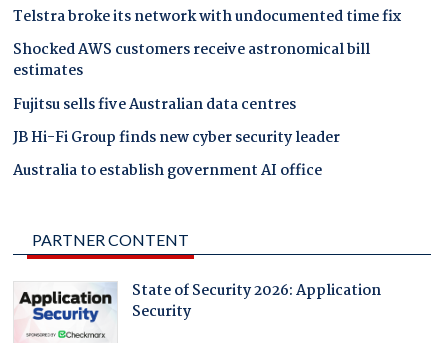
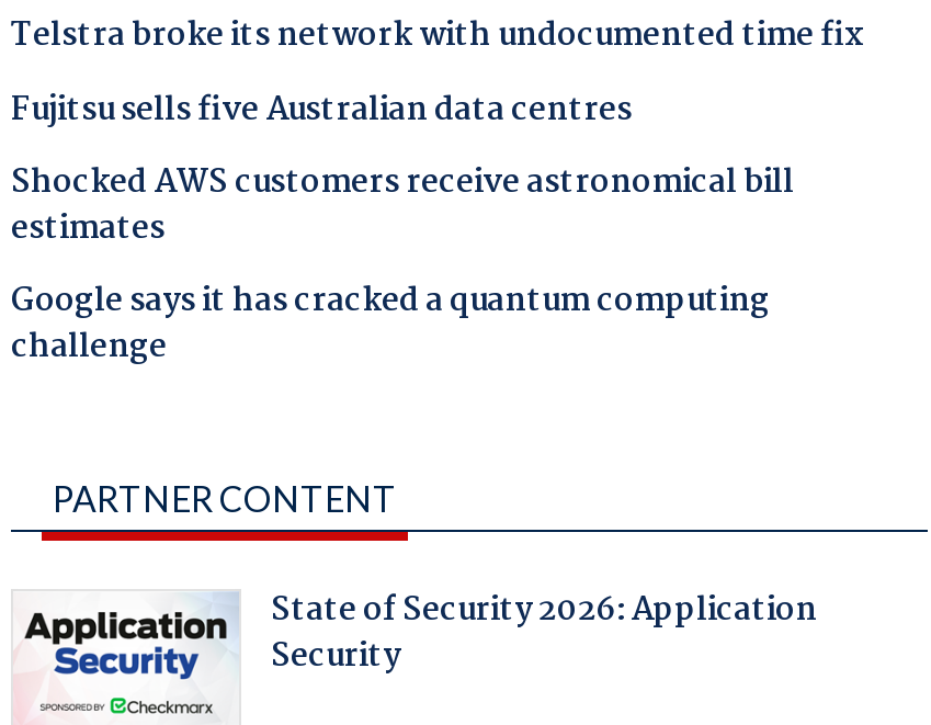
moved [13,38,370,83] -> [11,156,794,255]: Shocked AWS customers receive astronomical bill | estimates
moved [13,93,296,117] -> [11,83,632,136]: Fujitsu sells five Australian data centres
[13,126,340,183] JB Hi-Fi Group finds new cyber security leader | Australia to establish government AI office -> [11,275,770,374] Google says it has cracked a quantum computing | challenge

